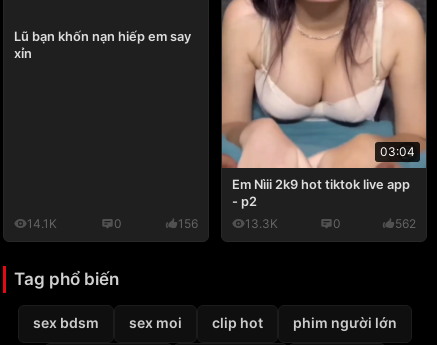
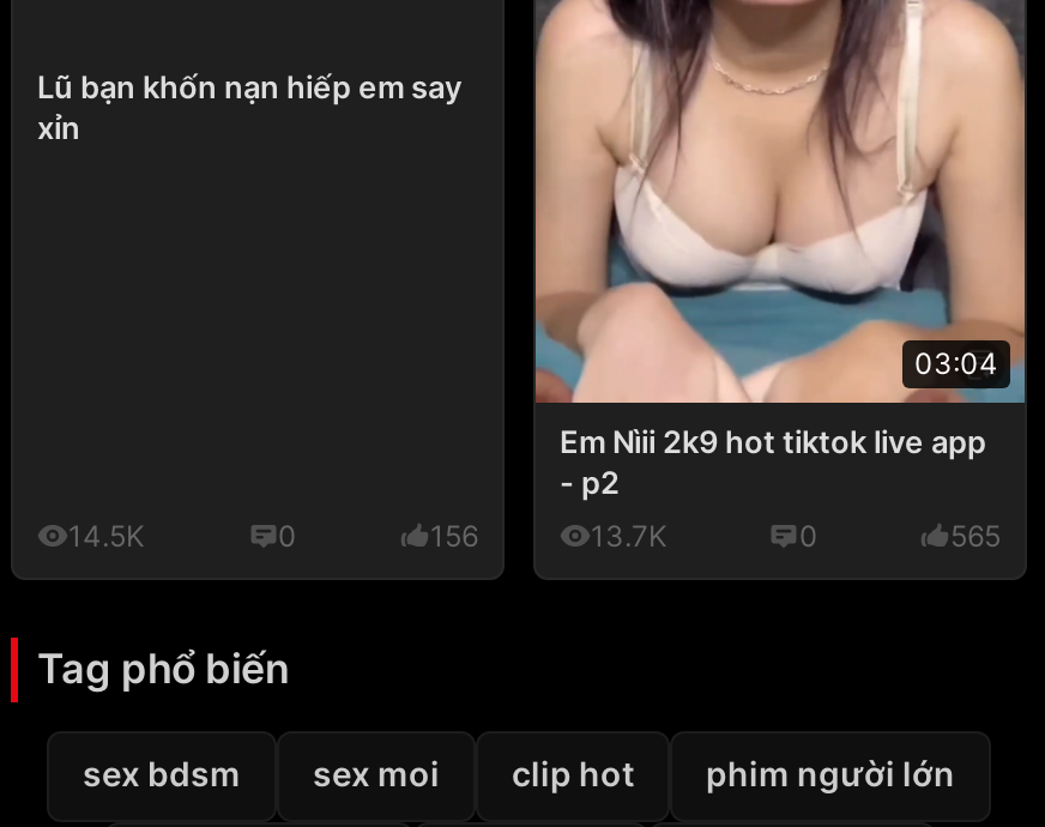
[27,216,57,231] 14.1K -> [68,519,145,555] 14.5K
[245,216,278,231] 13.3K -> [591,519,668,555] 13.7K
[395,216,416,231] 562 -> [950,519,1001,555] 565

